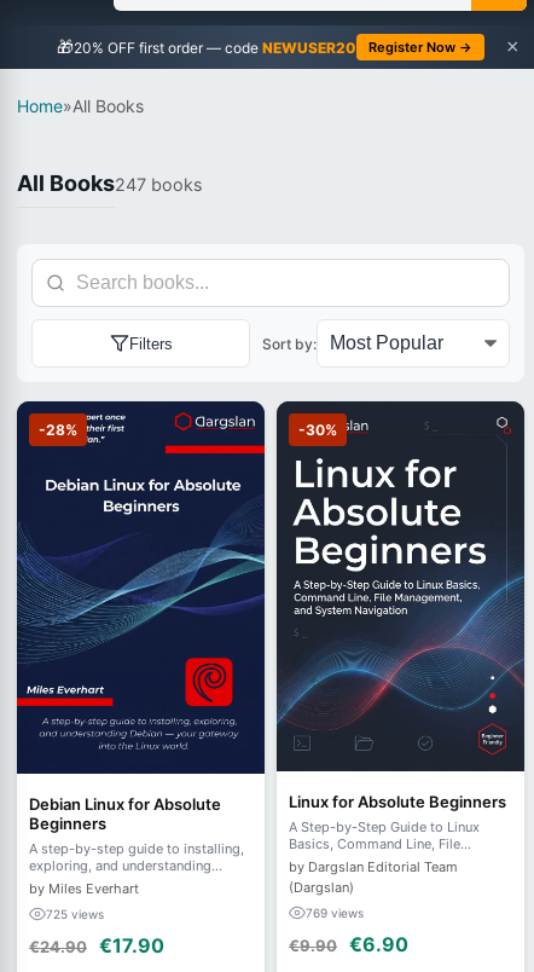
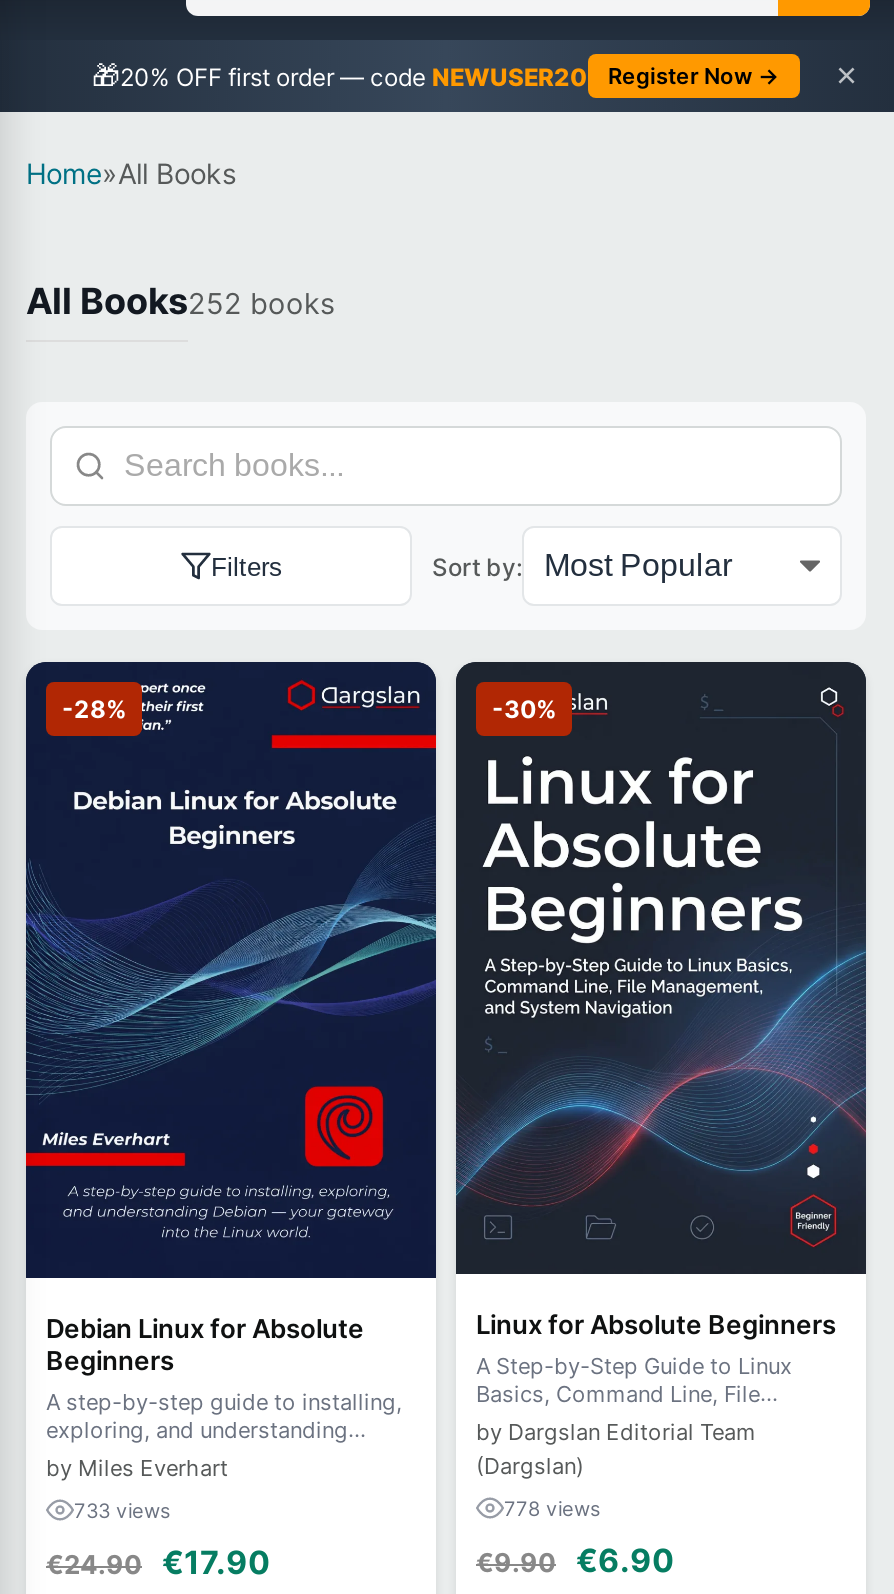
[17,170,203,196] All Books247 books -> [26,280,336,322] All Books252 books
[46,906,104,921] 725 views -> [74,1497,170,1521] 733 views
[306,905,364,920] 769 views -> [504,1495,600,1519] 778 views

